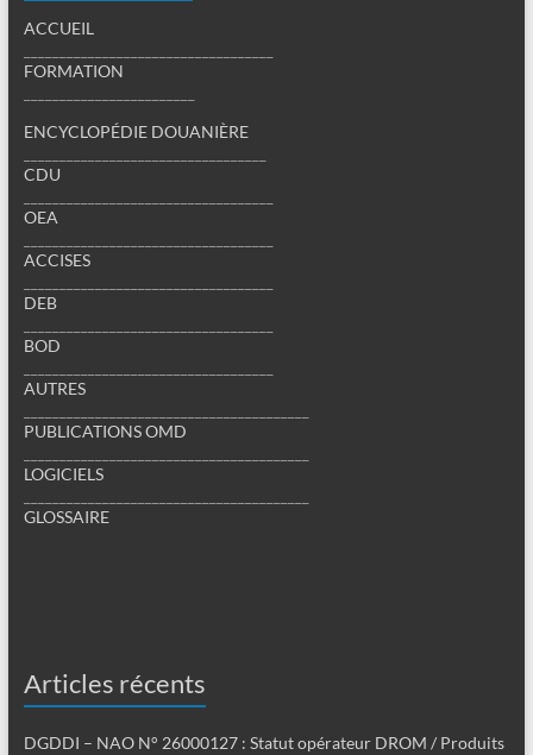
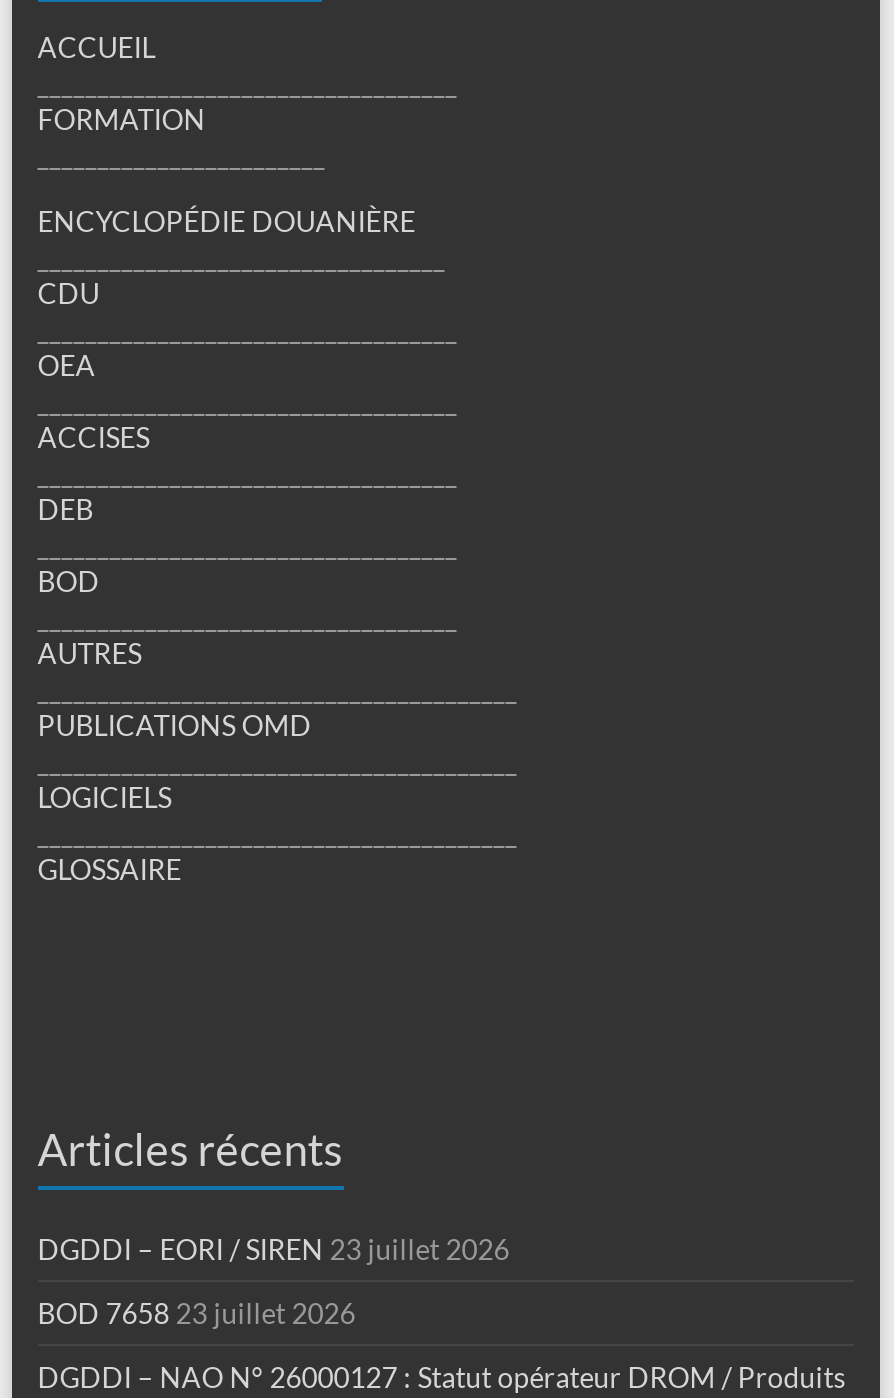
none -> [38,1232,510,1330] DGDDI – EORI / SIREN 23 juillet 2026 | BOD 7658 23 juillet 2026

